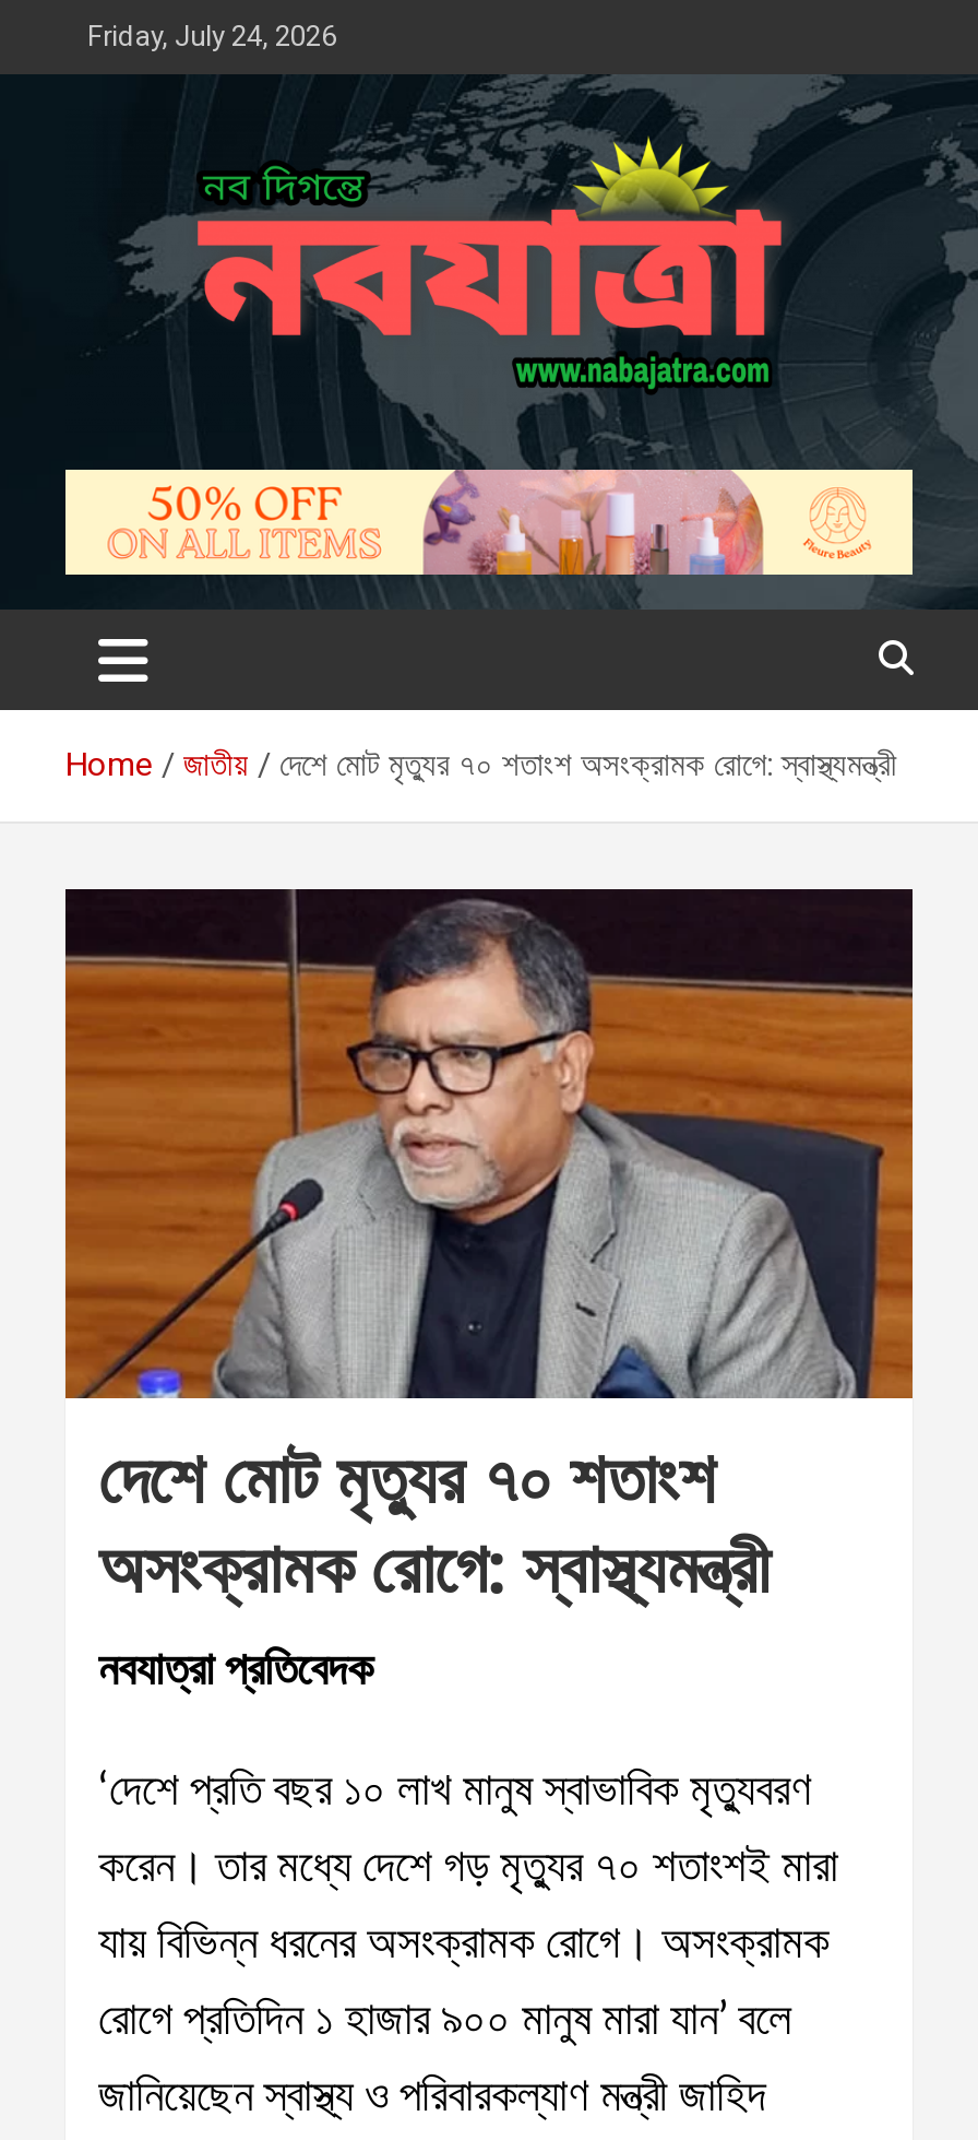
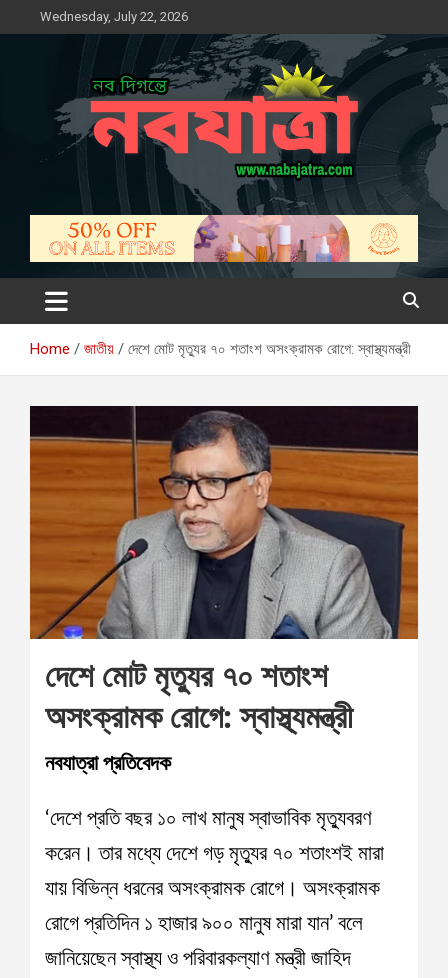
[87,20,336,52] Friday, July 24, 2026 -> [40,9,188,24] Wednesday, July 22, 2026

